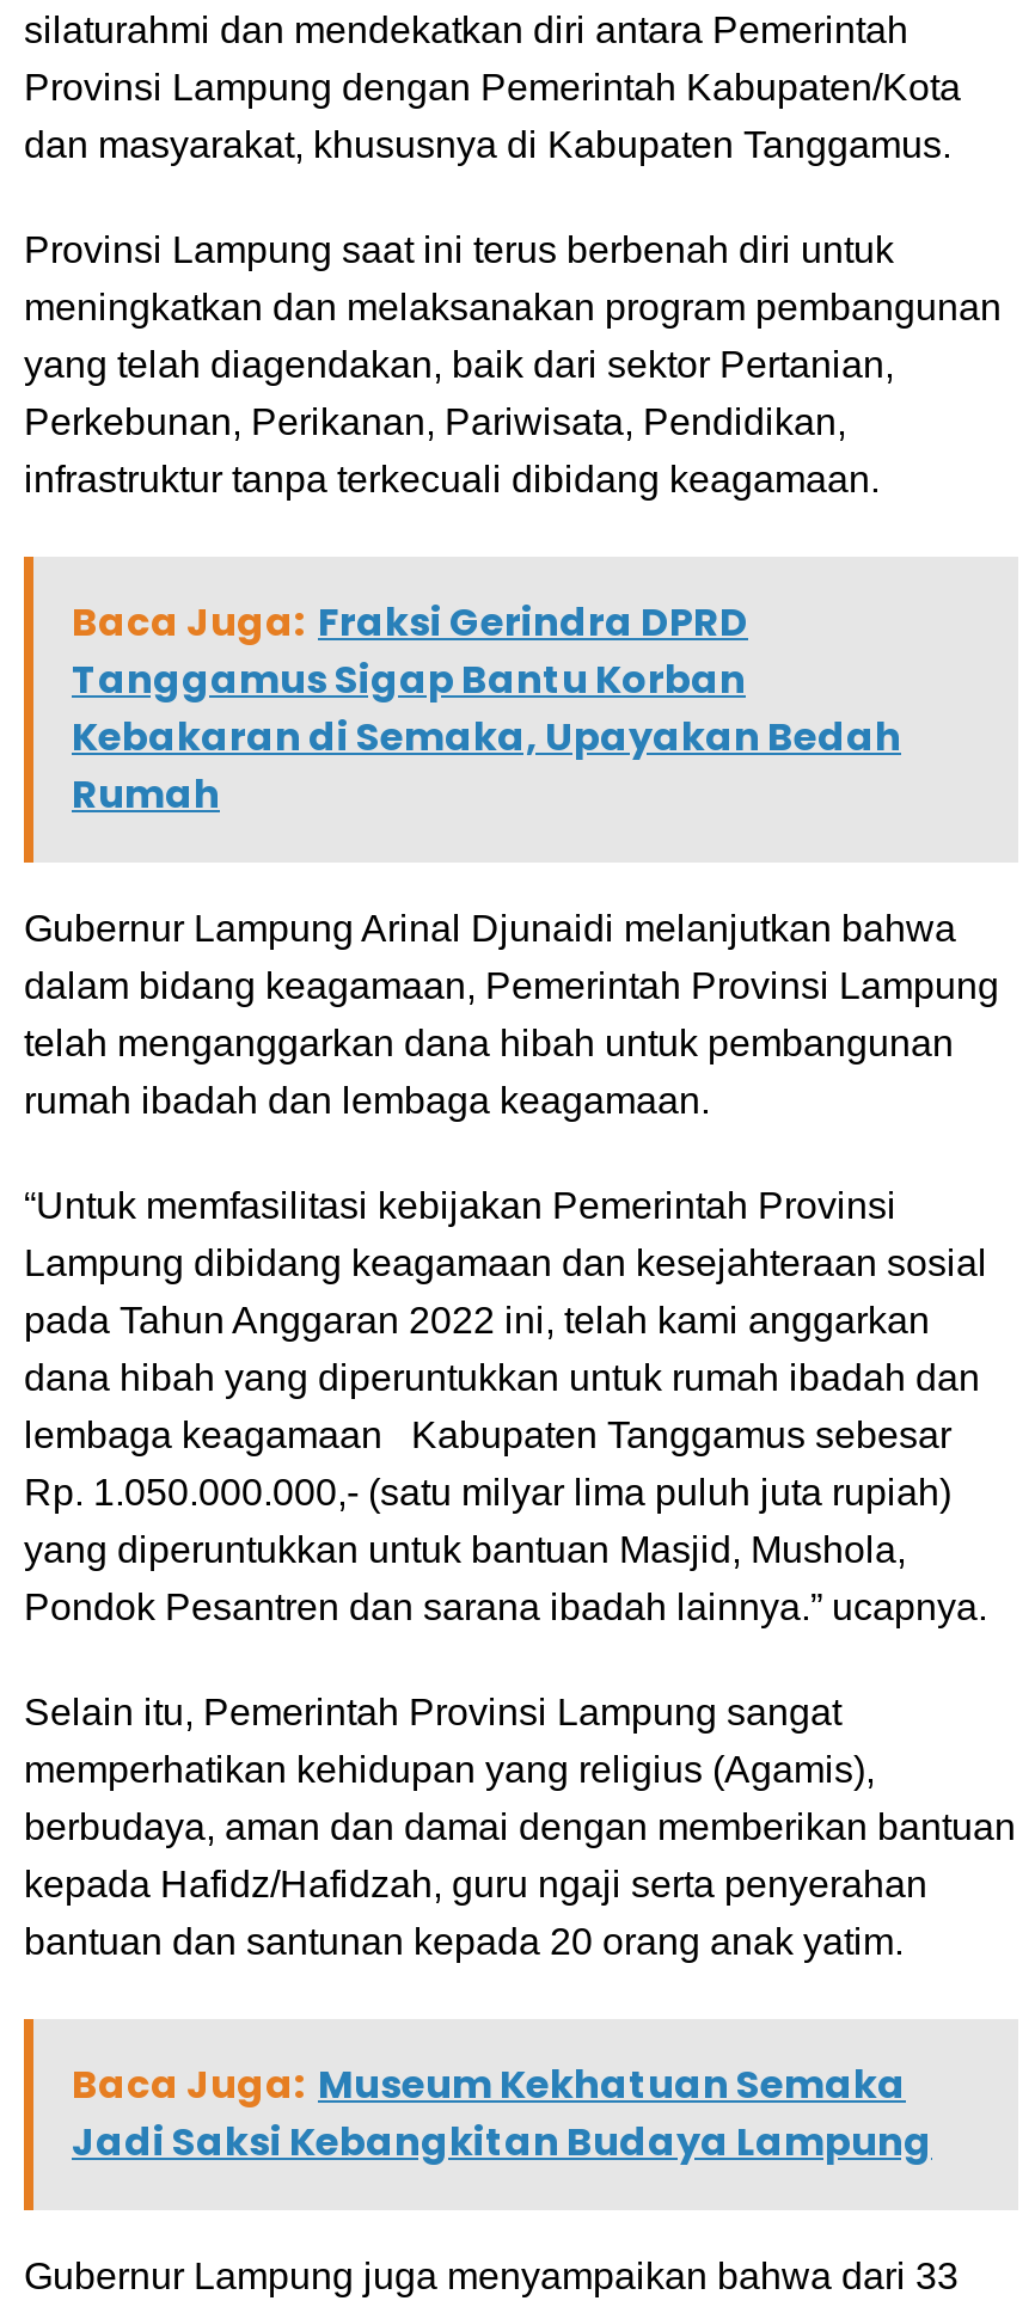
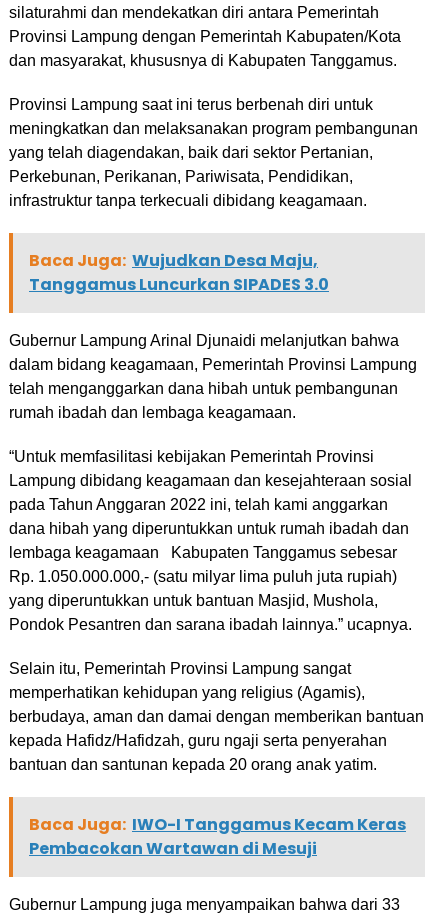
[72,595,901,822] Baca Juga: Fraksi Gerindra DPRD | Tanggamus Sigap Bantu Korban | Kebakaran di Semaka, Upayakan Bedah | Rumah -> [29,249,329,296] Baca Juga: Wujudkan Desa Maju, | Tanggamus Luncurkan SIPADES 3.0
[72,2057,932,2170] Baca Juga: Museum Kekhatuan Semaka | Jadi Saksi Kebangkitan Budaya Lampung -> [29,813,406,860] Baca Juga: IWO-I Tanggamus Kecam Keras | Pembacokan Wartawan di Mesuji

